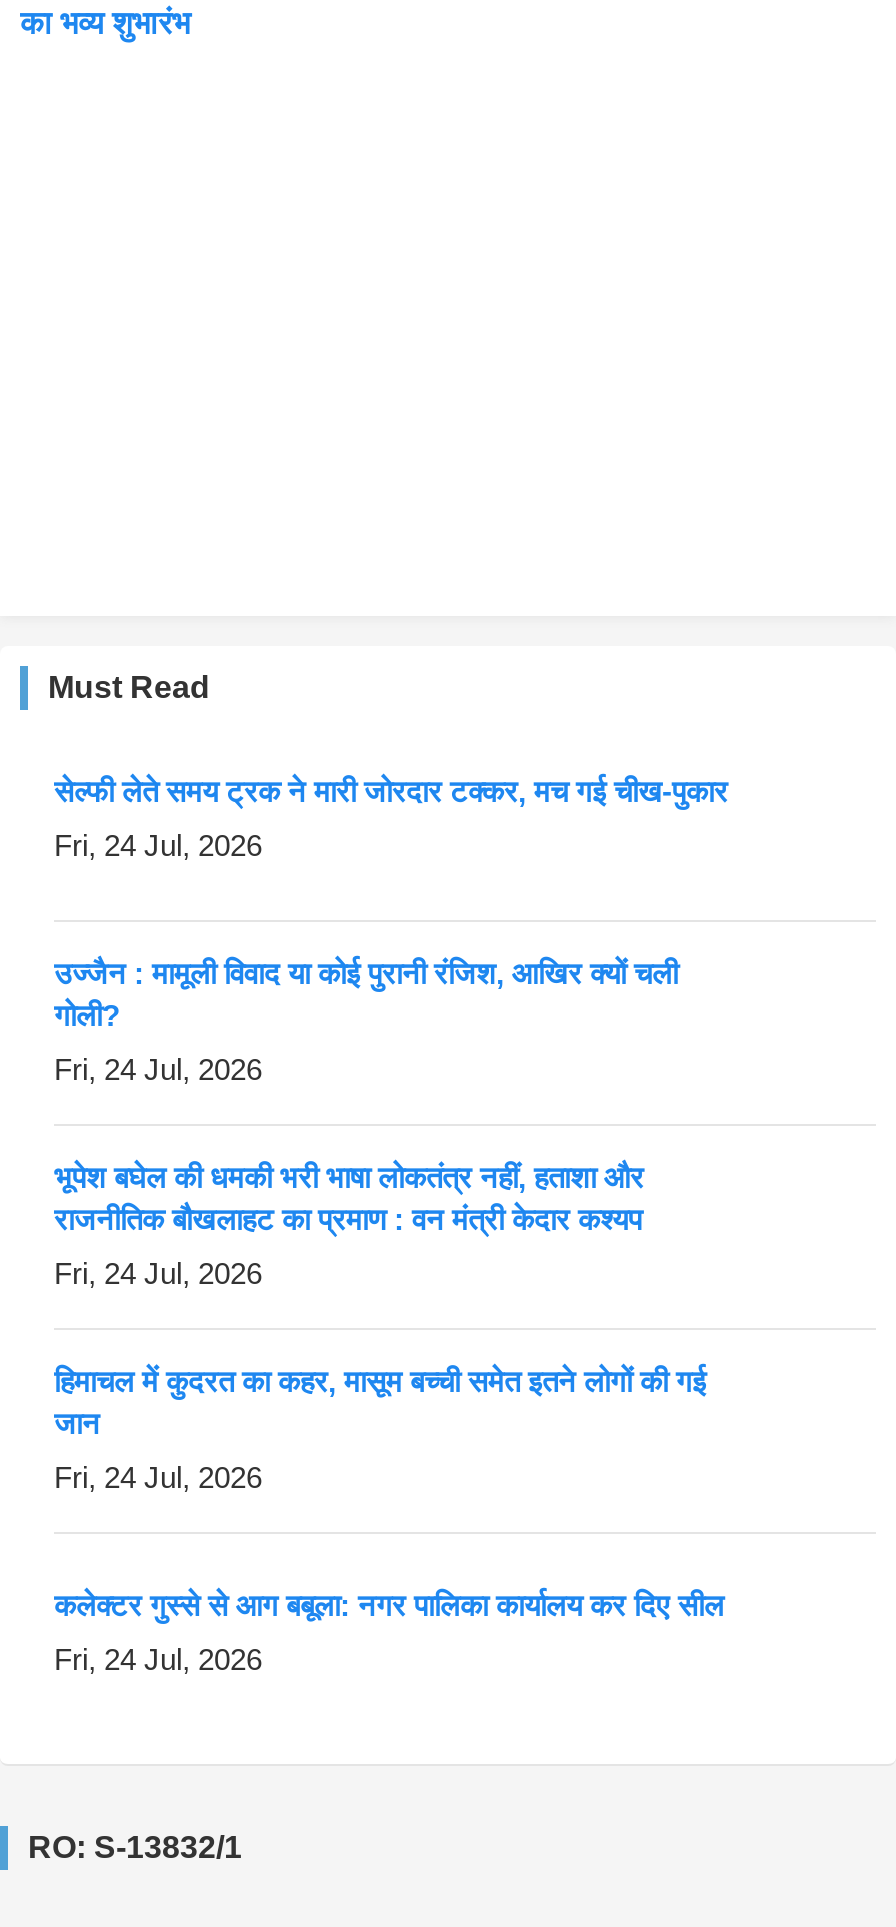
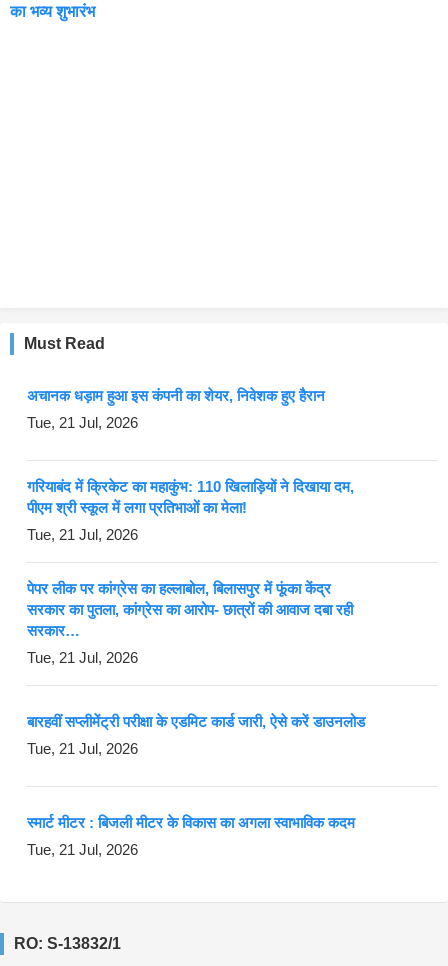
[54,774,728,808] सेल्फी लेते समय ट्रक ने मारी जोरदार टक्कर, मच गई चीख-पुकार -> [27,387,325,404] अचानक धड़ाम हुआ इस कंपनी का शेयर, निवेशक हुए हैरान
[54,828,262,862] Fri, 24 Jul, 2026 -> [27,414,138,431] Tue, 21 Jul, 2026
[54,956,678,1032] उज्जैन : मामूली विवाद या कोई पुरानी रंजिश, आखिर क्यों चली | गोली? -> [27,478,354,516] गरियाबंद में क्रिकेट का महाकुंभ: 110 खिलाड़ियों ने दिखाया दम, | पीएम श्री स्कूल में लगा प्रतिभाओं का मेला!
[54,1052,262,1086] Fri, 24 Jul, 2026 -> [27,526,138,543] Tue, 21 Jul, 2026
[54,1160,644,1236] भूपेश बघेल की धमकी भरी भाषा लोकतंत्र नहीं, हताशा और | राजनीतिक बौखलाहट का प्रमाण : वन मंत्री केदार कश्यप -> [27,580,353,639] पेपर लीक पर कांग्रेस का हल्लाबोल, बिलासपुर में फूंका केंद्र | सरकार का पुतला, कांग्रेस का आरोप- छात्रों की आवाज दबा रही | सरकार…
[54,1256,262,1290] Fri, 24 Jul, 2026 -> [27,649,138,666] Tue, 21 Jul, 2026
[54,1364,706,1440] हिमाचल में कुदरत का कहर, मासूम बच्ची समेत इतने लोगों की गई | जान -> [27,713,365,730] बारहवीं सप्लीमेंट्री परीक्षा के एडमिट कार्ड जारी, ऐसे करें डाउनलोड
[54,1460,262,1494] Fri, 24 Jul, 2026 -> [27,740,138,757] Tue, 21 Jul, 2026
[54,1588,724,1622] कलेक्टर गुस्से से आग बबूला: नगर पालिका कार्यालय कर दिए सील -> [27,814,355,831] स्मार्ट मीटर : बिजली मीटर के विकास का अगला स्वाभाविक कदम
[54,1642,262,1676] Fri, 24 Jul, 2026 -> [27,841,138,858] Tue, 21 Jul, 2026

